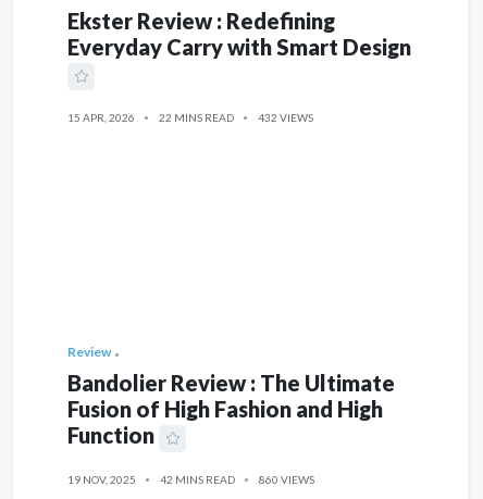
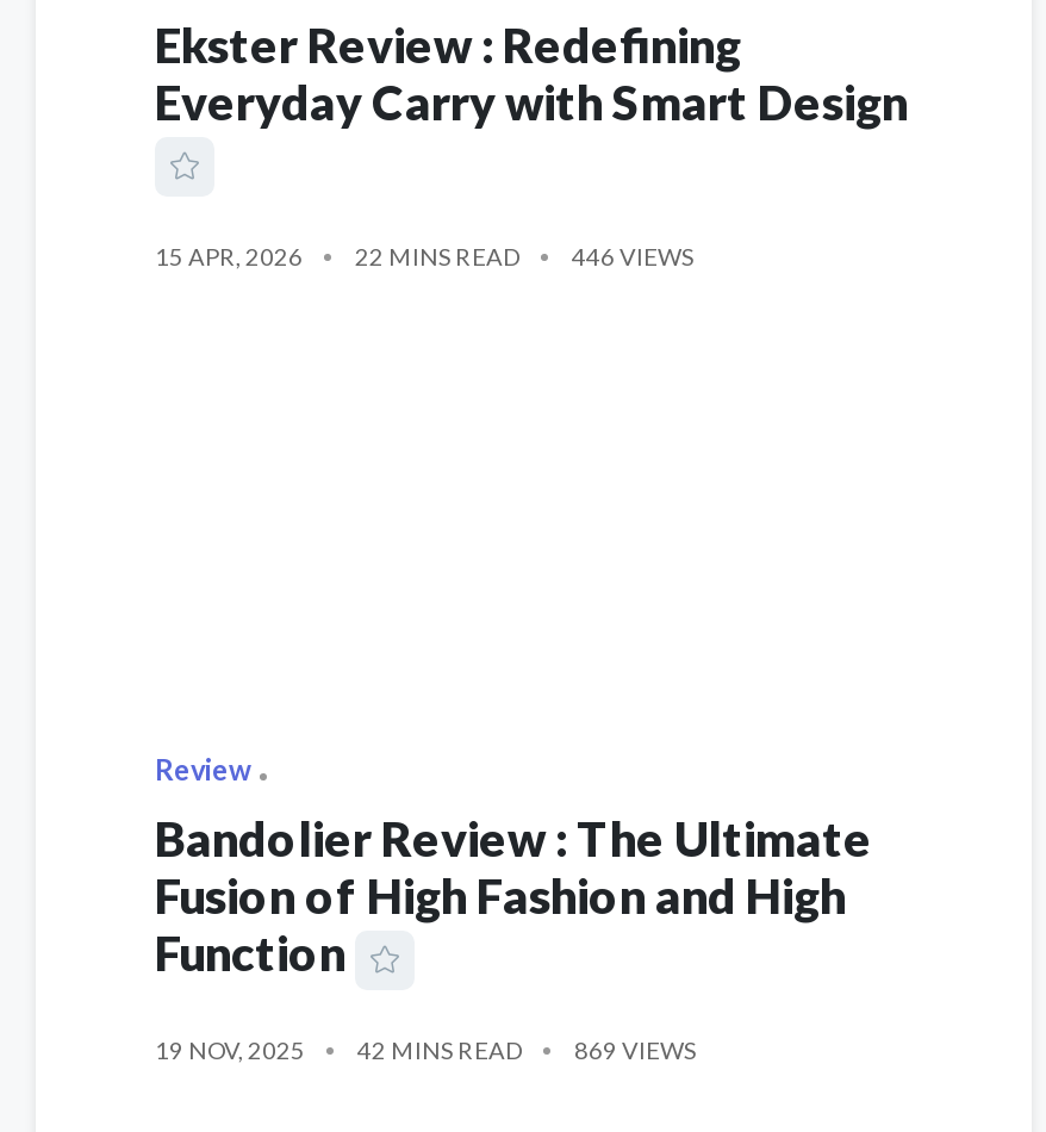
[67,111,313,124] 15 APR, 2026 22 MINS READ 432 VIEWS -> [155,241,693,270] 15 APR, 2026 22 MINS READ 446 VIEWS
[67,473,314,486] 19 NOV, 2025 42 MINS READ 860 VIEWS -> [155,1035,696,1063] 19 NOV, 2025 42 MINS READ 869 VIEWS

